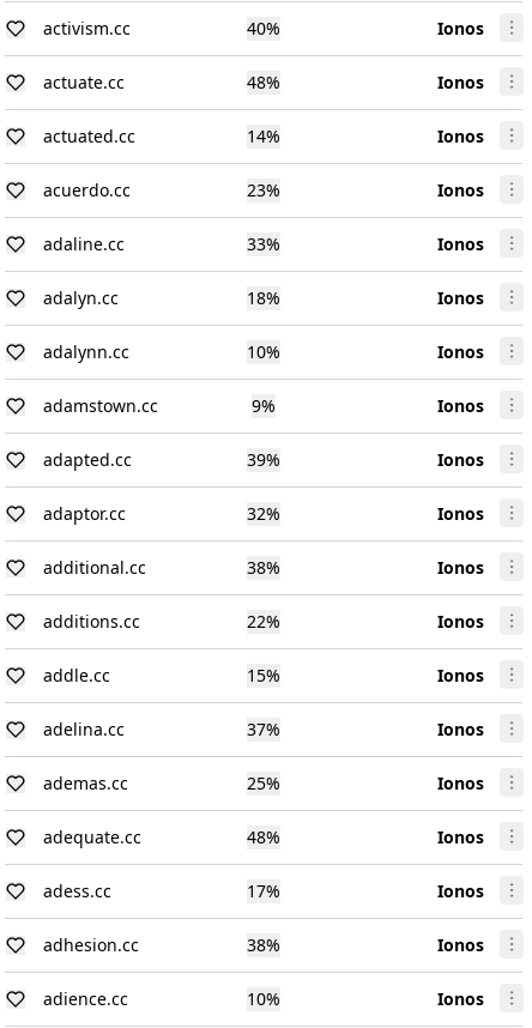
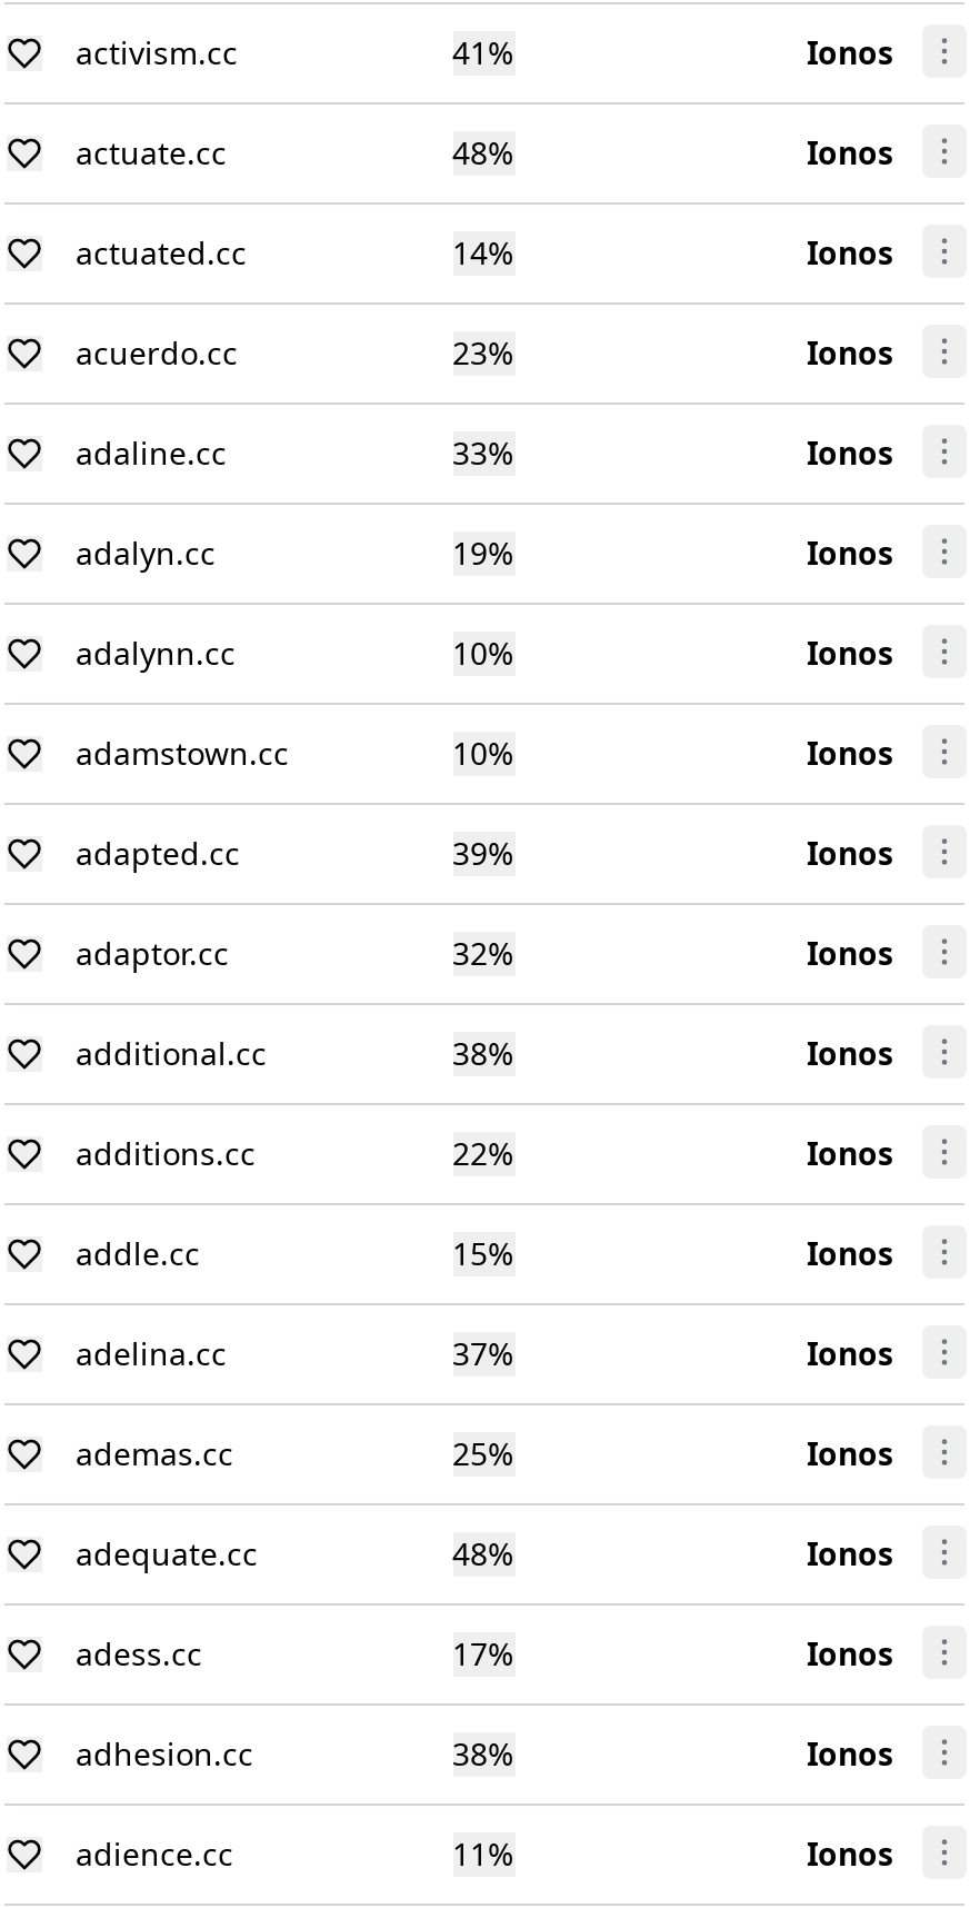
[246,17,280,40] 40% -> [452,31,514,73] 41%
[246,286,280,309] 18% -> [452,531,514,574] 19%
[251,394,275,417] 9% -> [452,732,514,774] 10%
[246,987,280,1010] 10% -> [452,1832,514,1875] 11%

